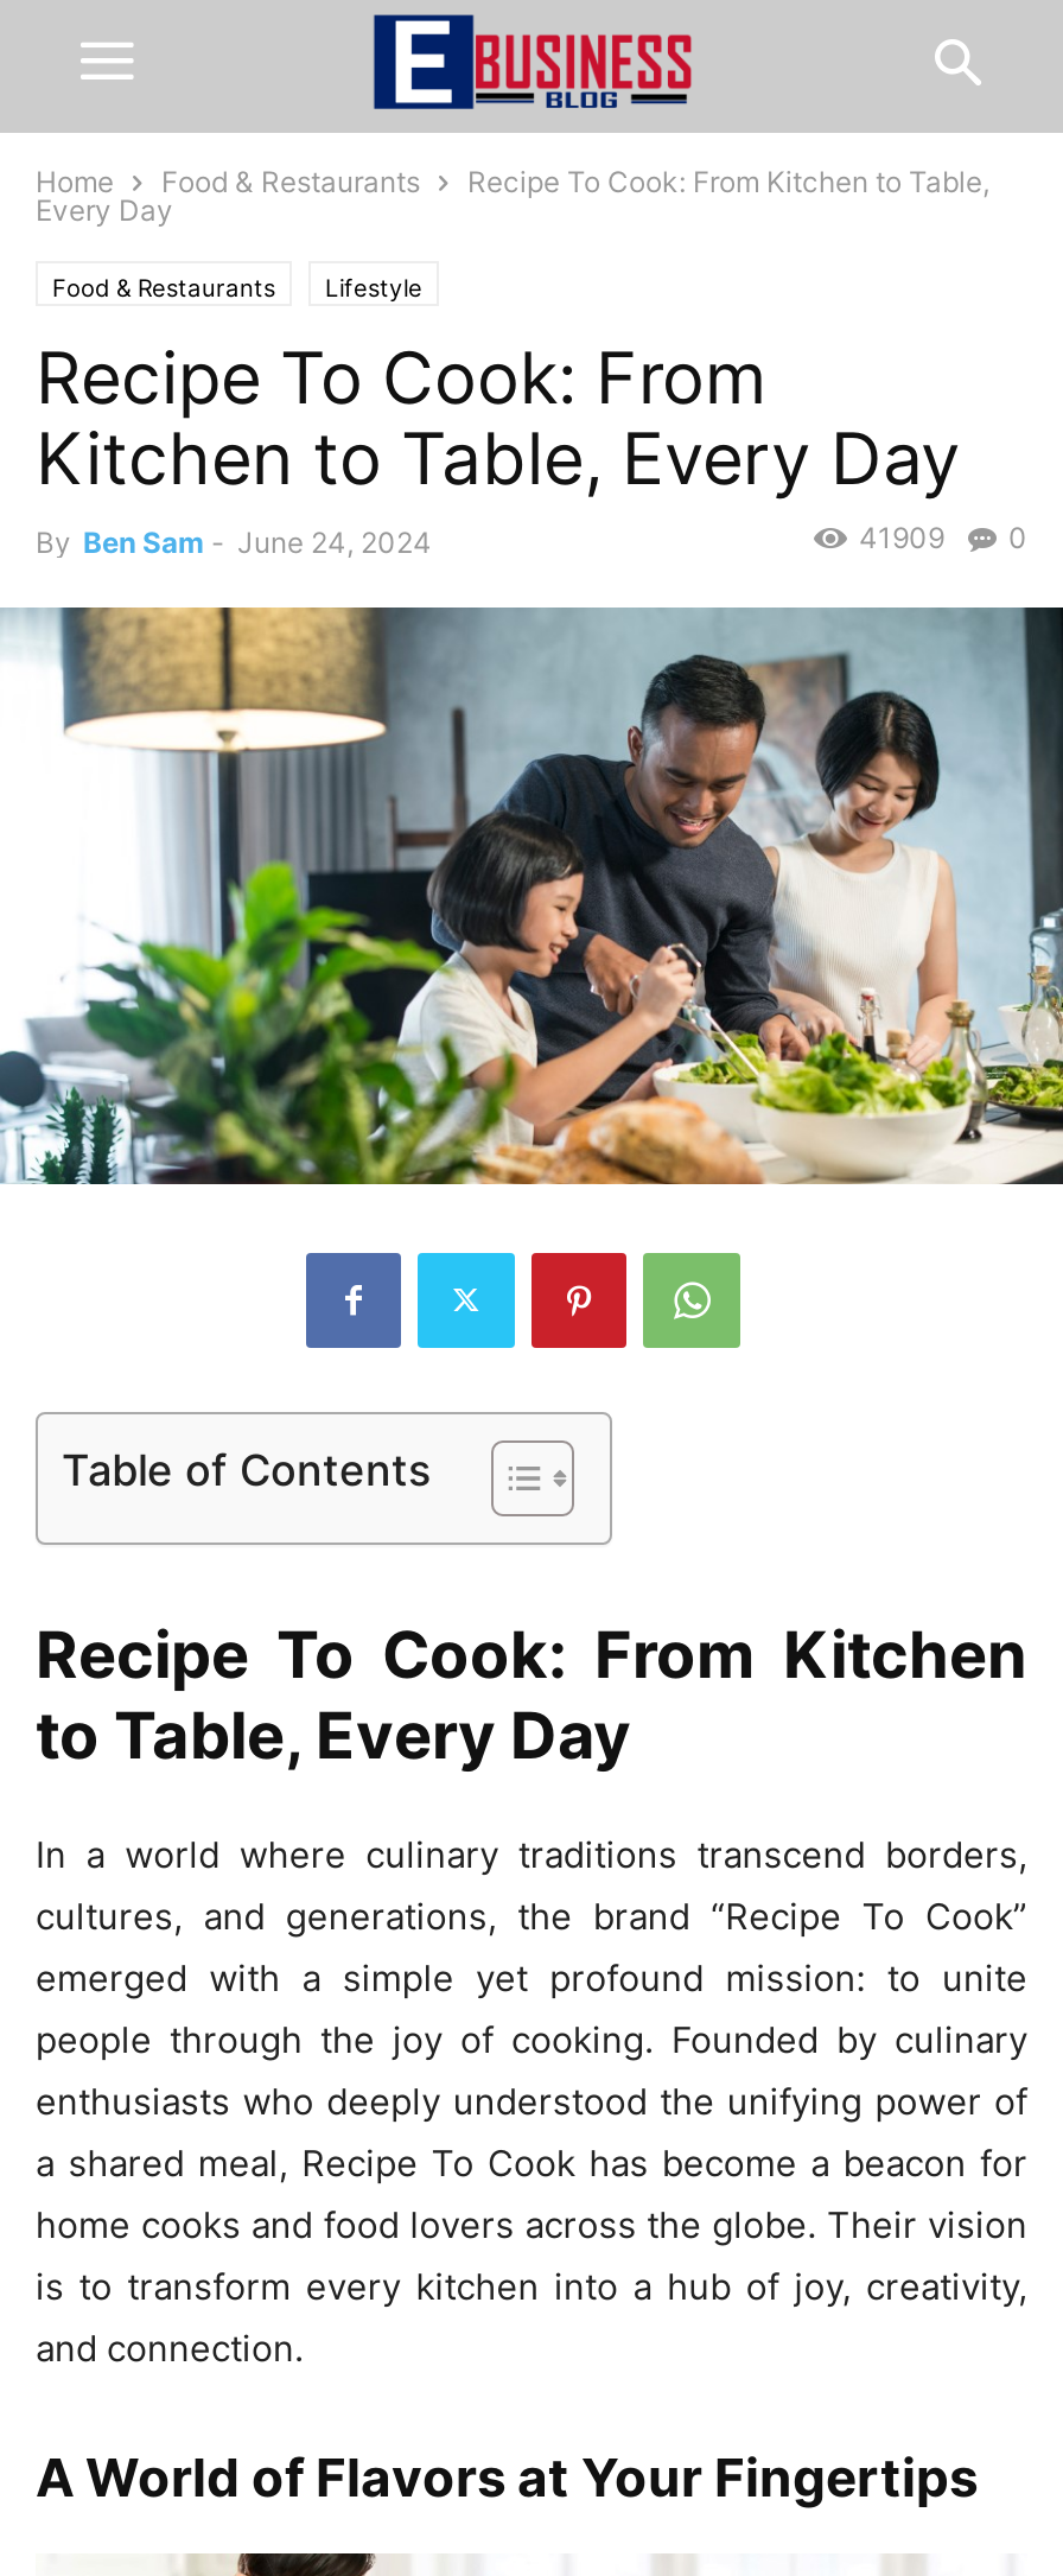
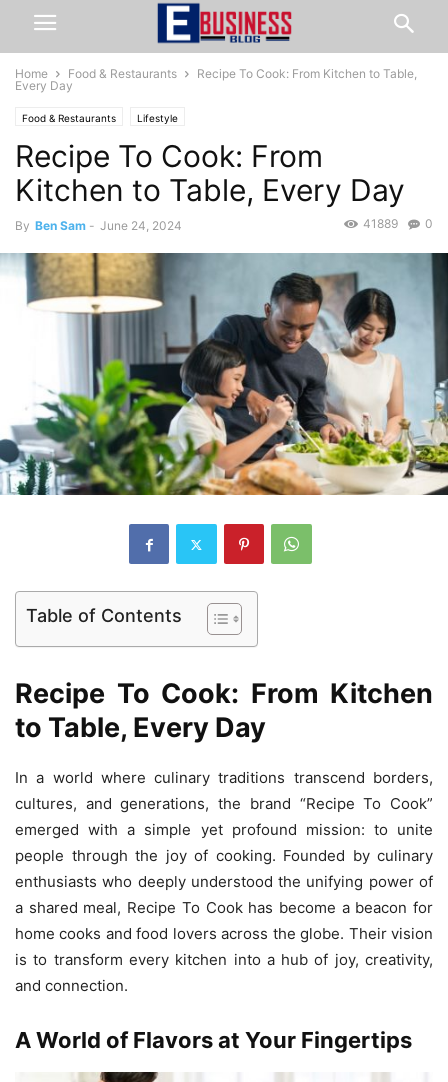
[859,520,1027,555] 41909 0 -> [363,216,433,231] 41889 0

